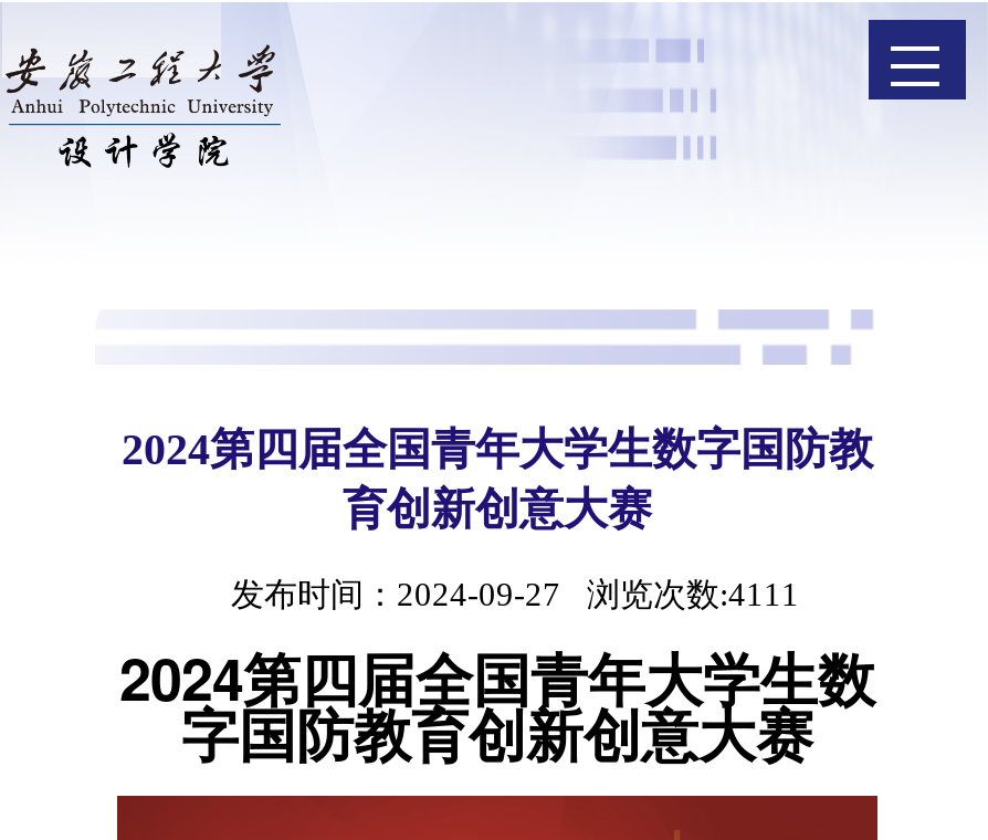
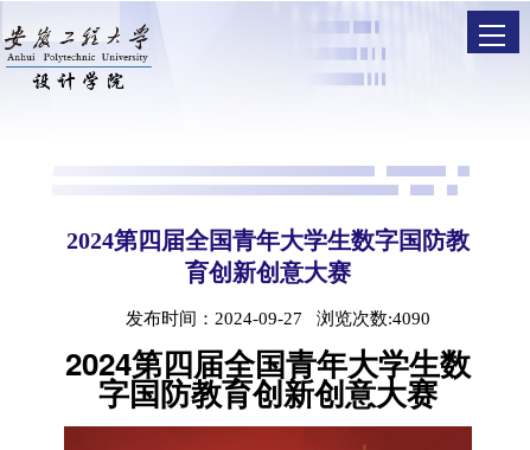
[231,577,799,612] 发布时间：2024-09-27 浏览次数:4111 -> [125,309,430,328] 发布时间：2024-09-27 浏览次数:4090

